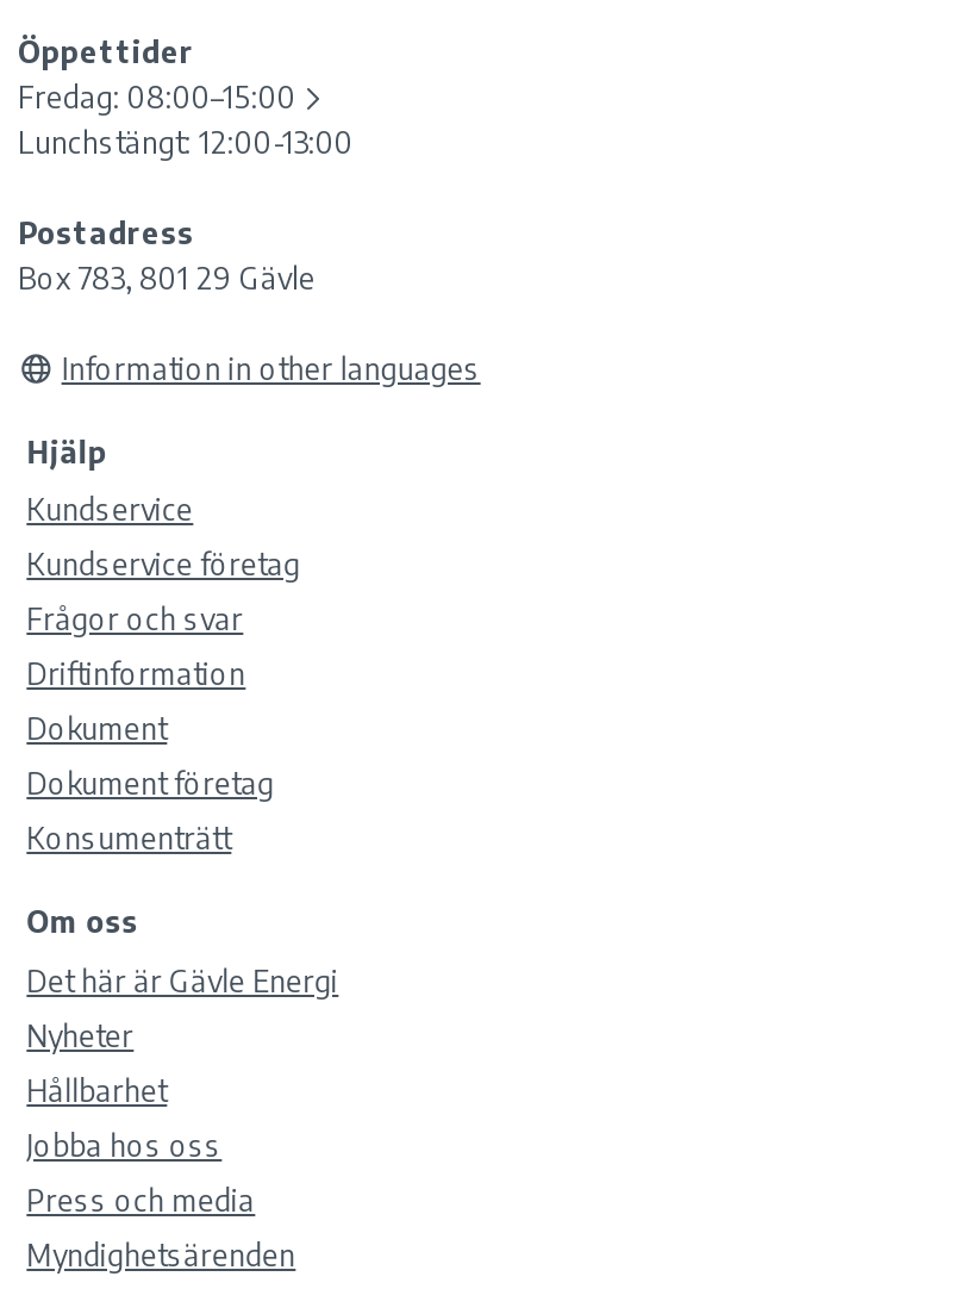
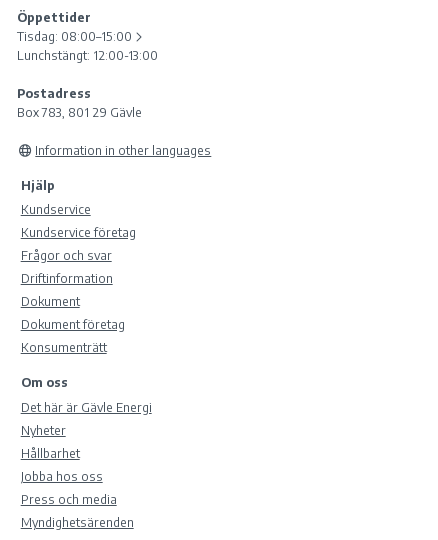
[18,78,296,116] Fredag: 08:00–15:00 -> [17,28,132,44] Tisdag: 08:00–15:00

